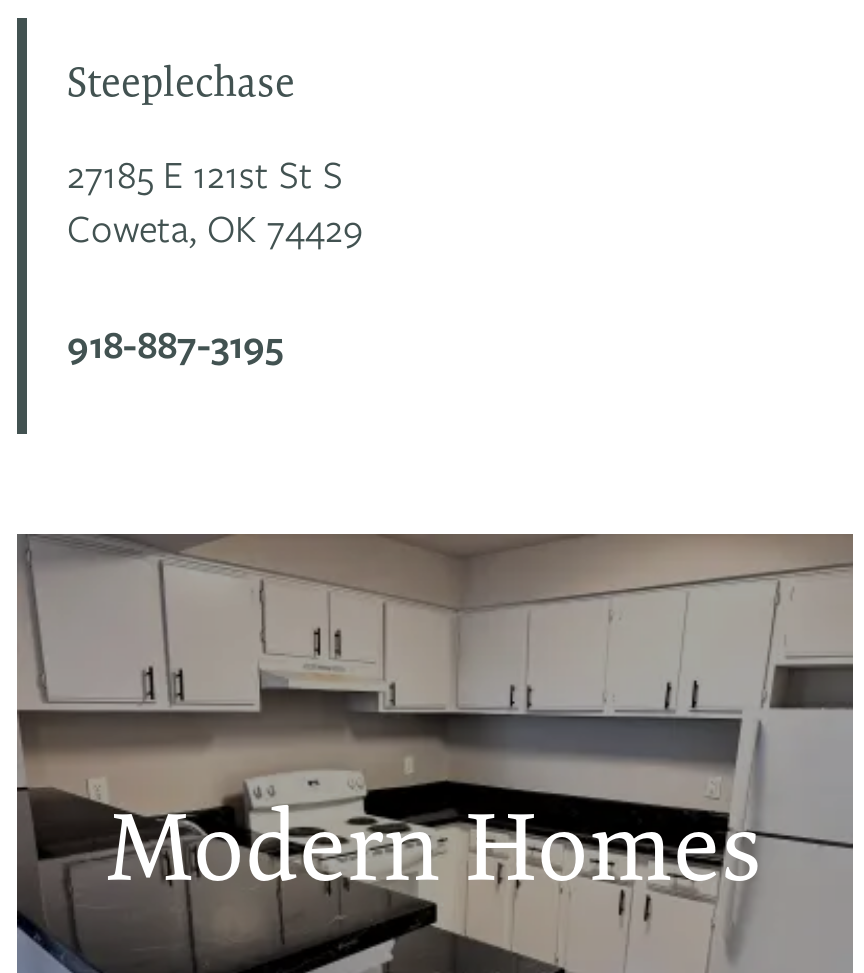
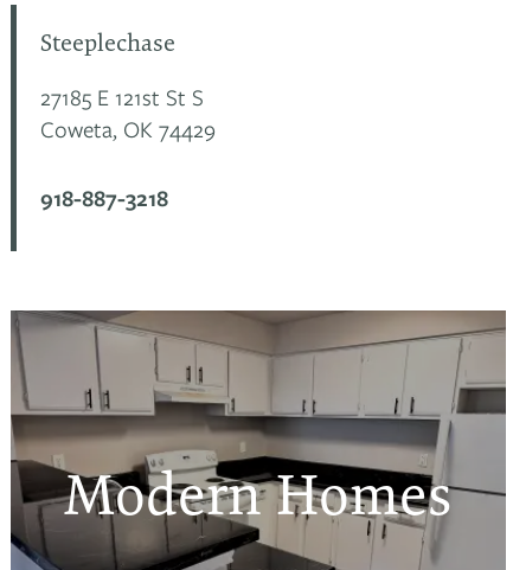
[67,318,283,370] 918-887-3195 -> [40,182,168,213] 918-887-3218

